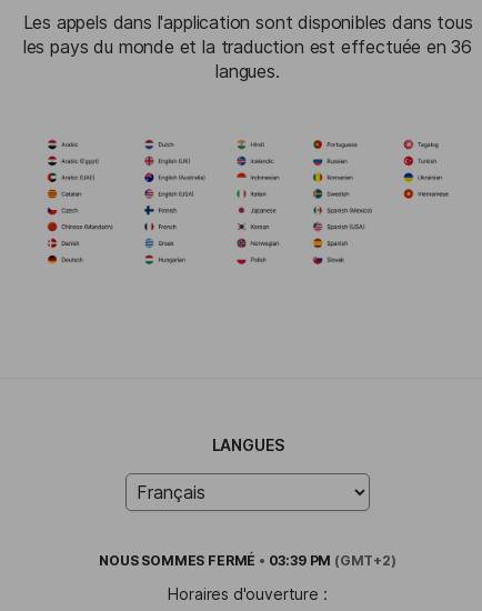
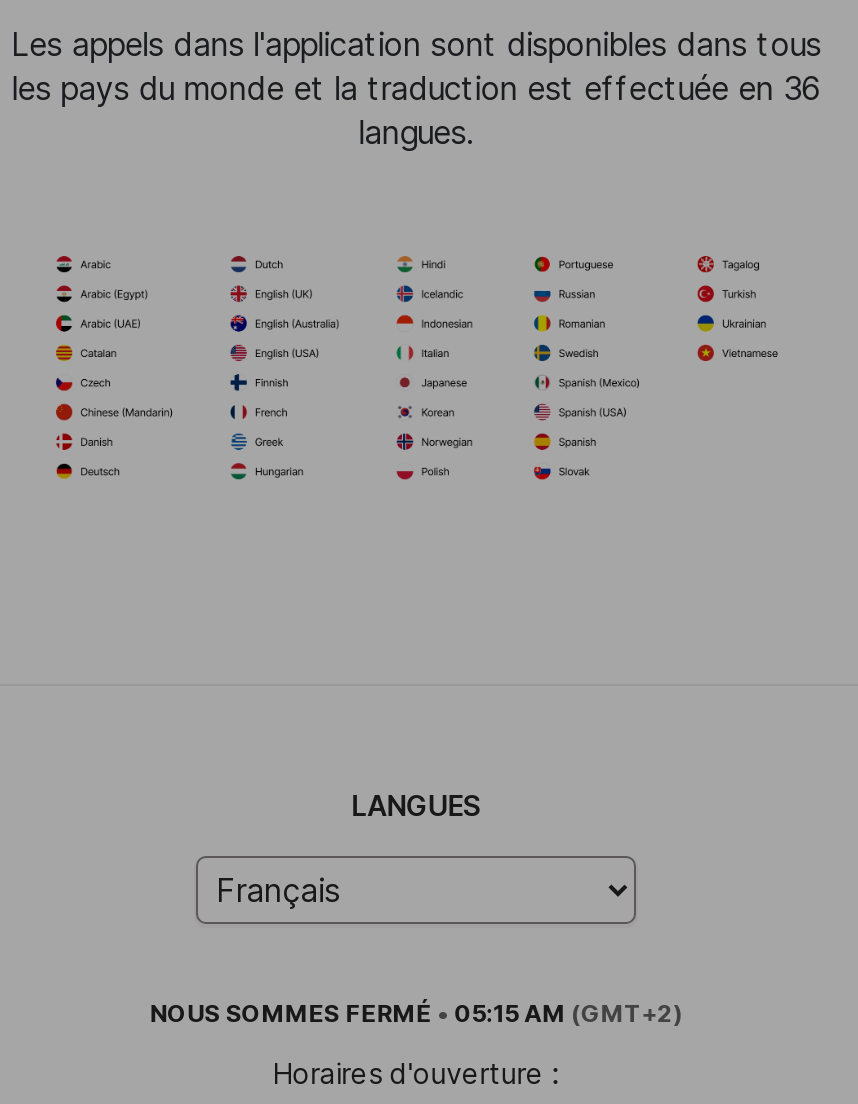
[99,553,396,569] NOUS SOMMES FERMÉ • 03:39 PM (GMT+2) -> [149,999,683,1029] NOUS SOMMES FERMÉ • 05:15 AM (GMT+2)

